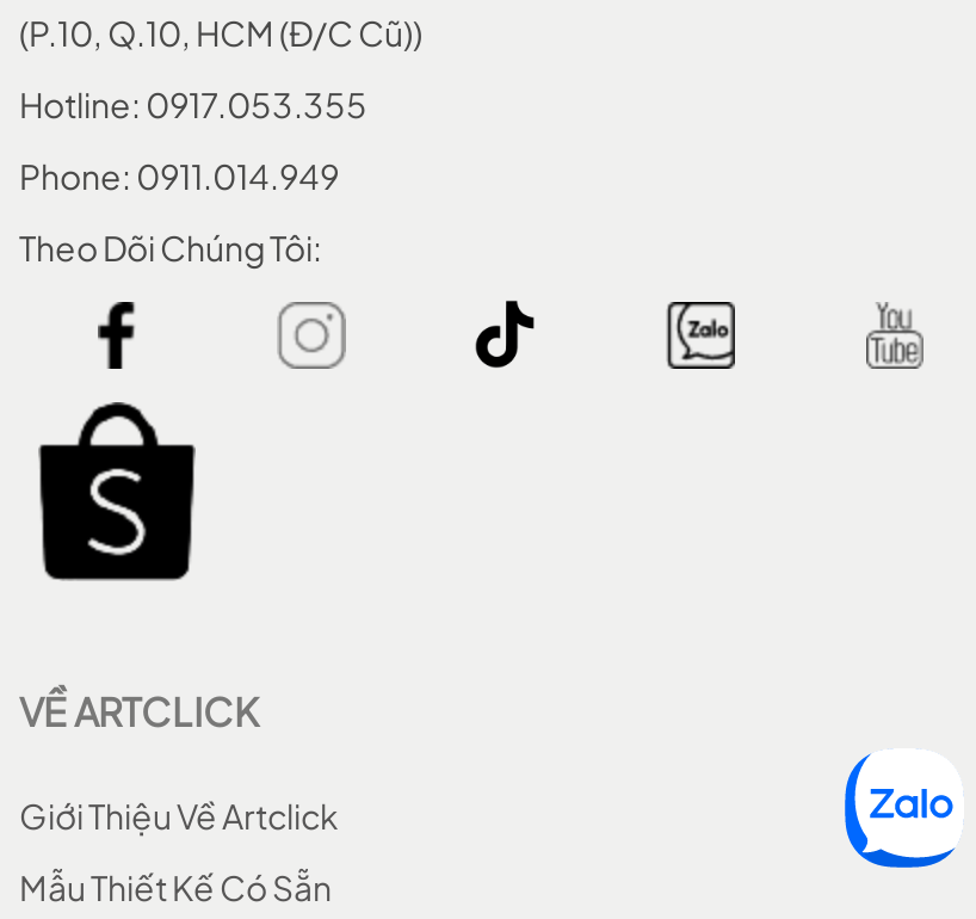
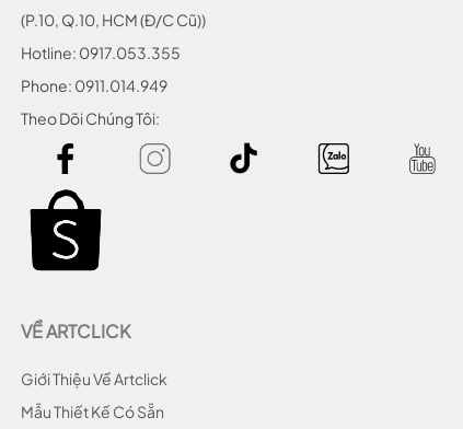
[842,753,955,870] [image] -> none

